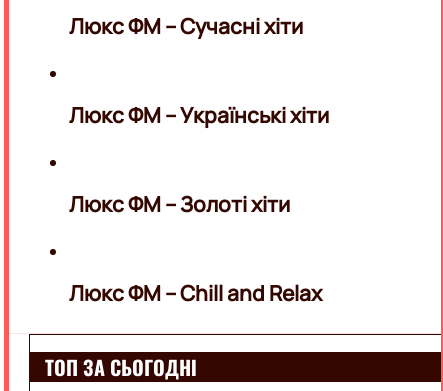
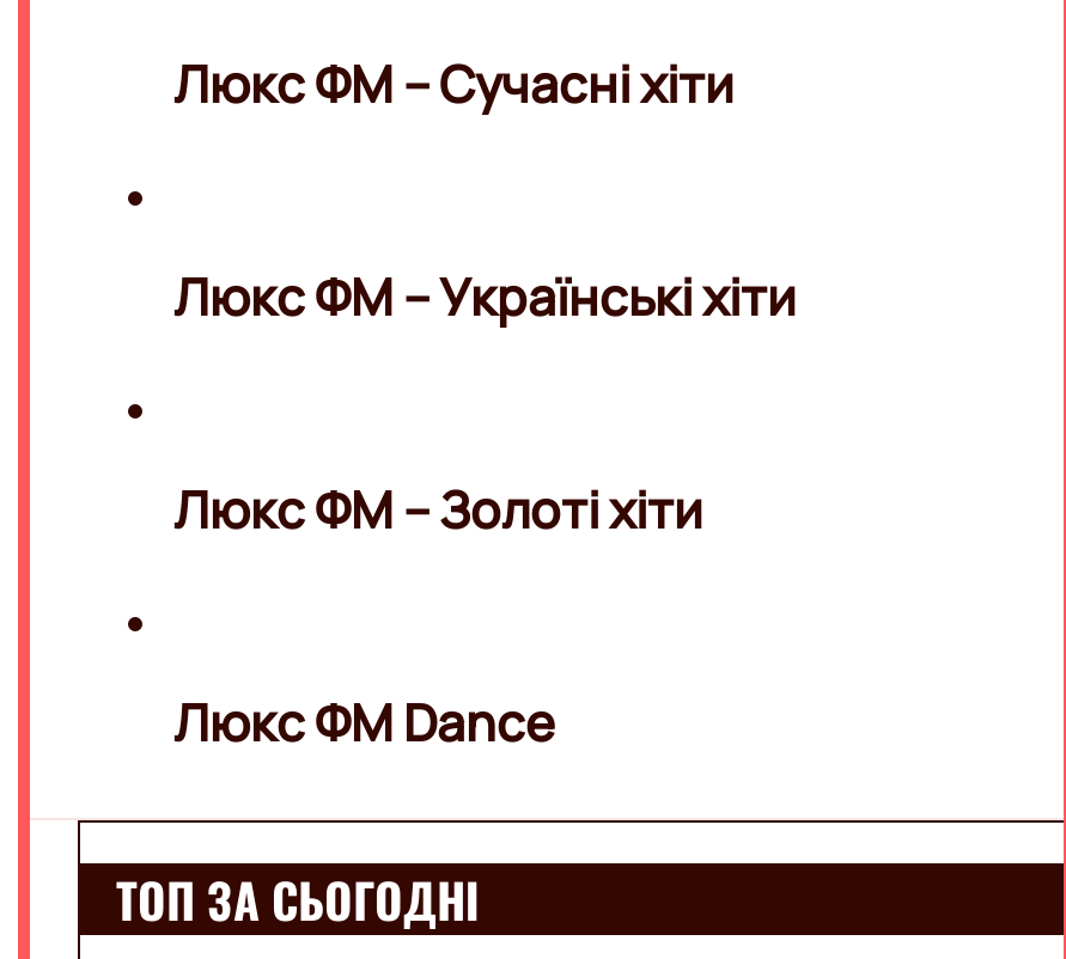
[69,279,322,307] Люкс ФМ – Chill and Relax -> [173,689,554,756] Люкс ФМ Dance

